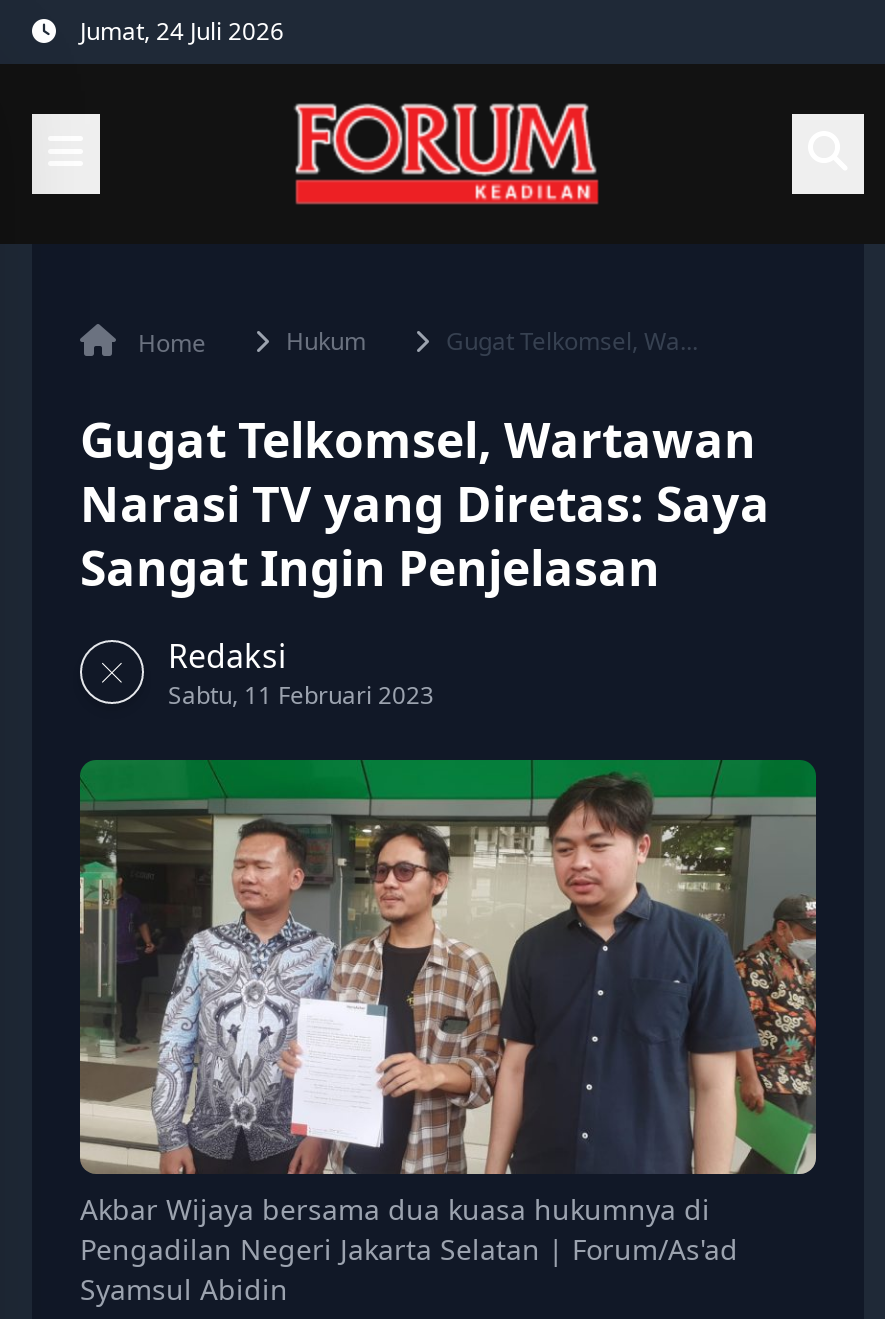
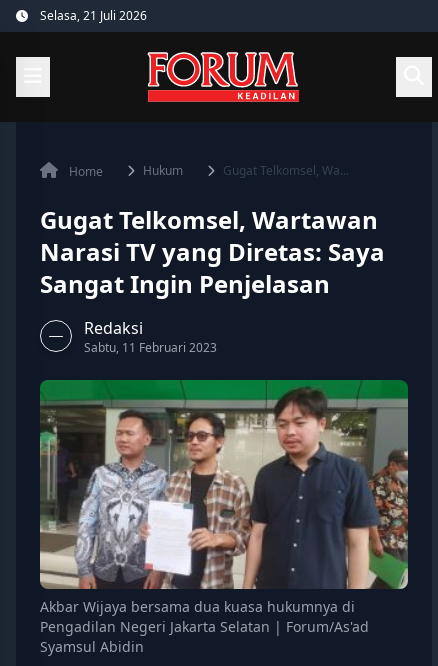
[80,14,284,48] Jumat, 24 Juli 2026 -> [40,7,147,24] Selasa, 21 Juli 2026

